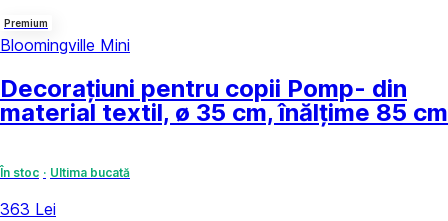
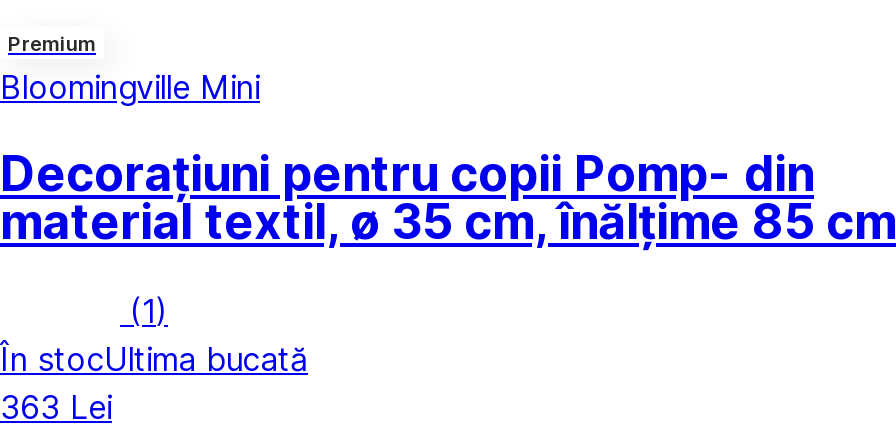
[0,165,130,180] În stoc | Ultima bucată -> [0,291,308,379] (1) | În stocUltima bucată

